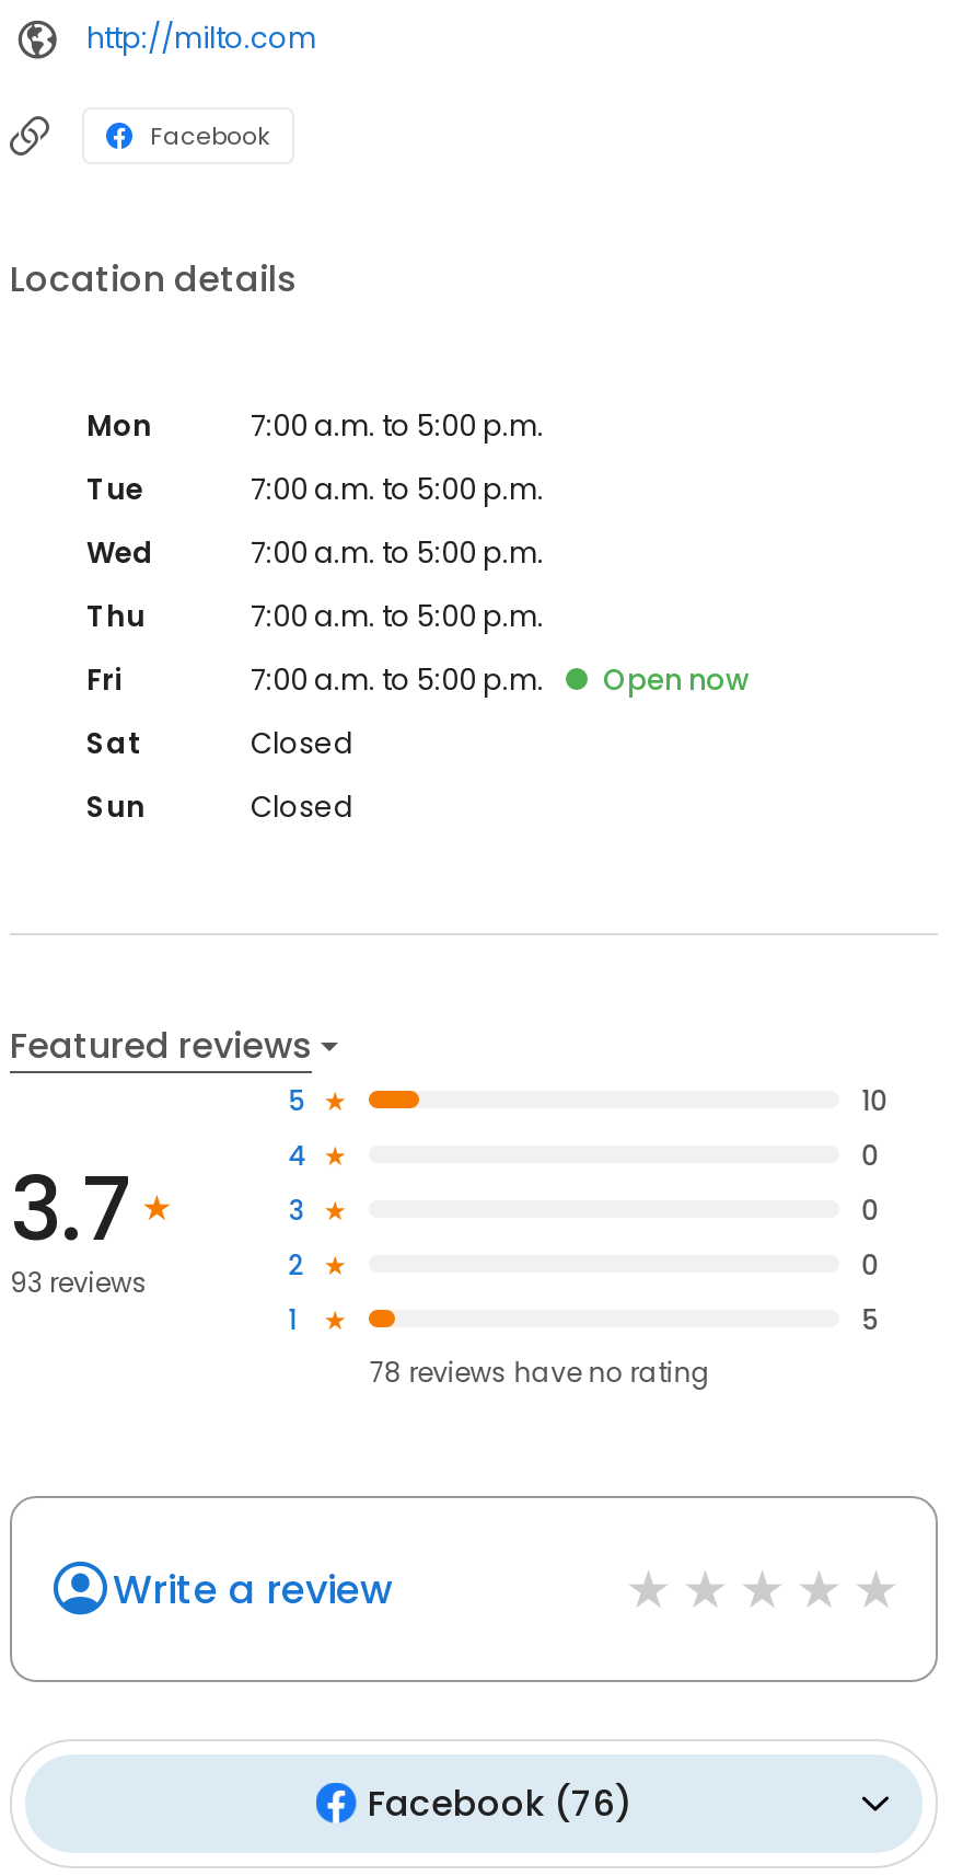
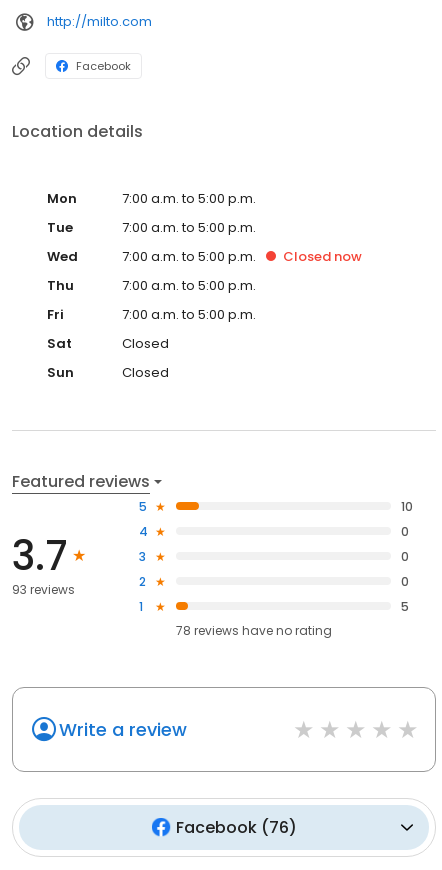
none -> [283,247,362,266] Closed now
[603,659,750,701] Open now -> none

